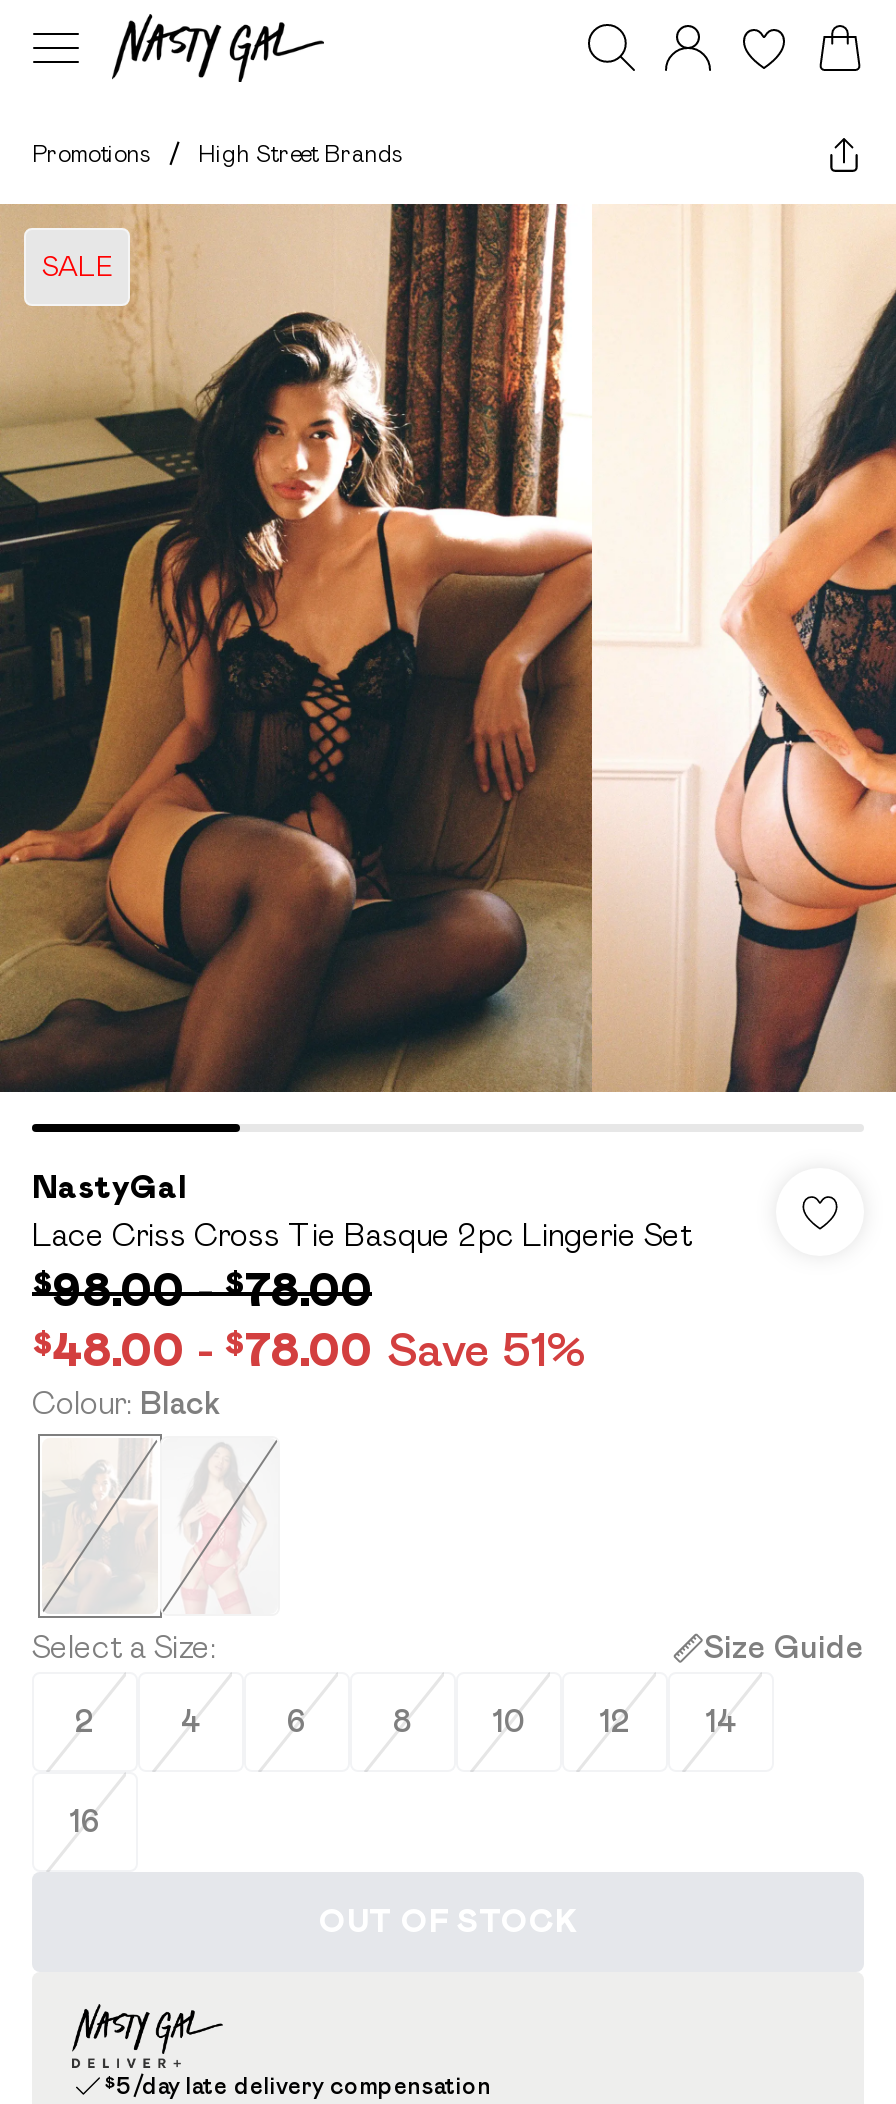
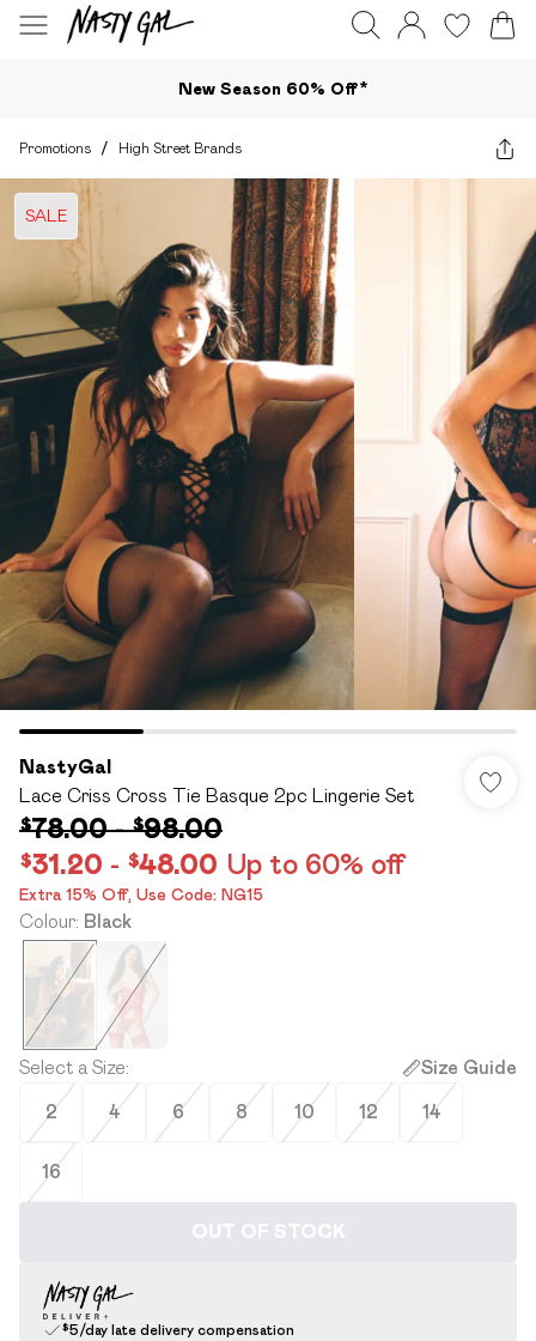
none -> [178,78,368,98] New Season 60% Off*
[32,1262,586,1376] $98.00-$78.00 | $48.00 - $78.00 Save 51% -> [19,812,406,904] $78.00-$98.00 | $31.20 - $48.00 Up to 60% off | Extra 15% Off, Use Code: NG15

